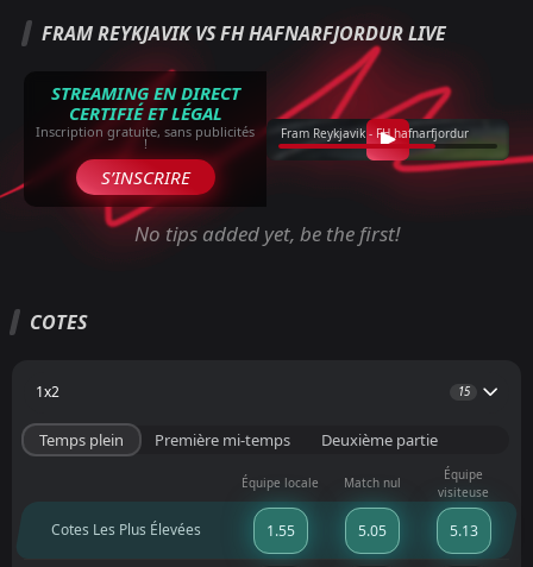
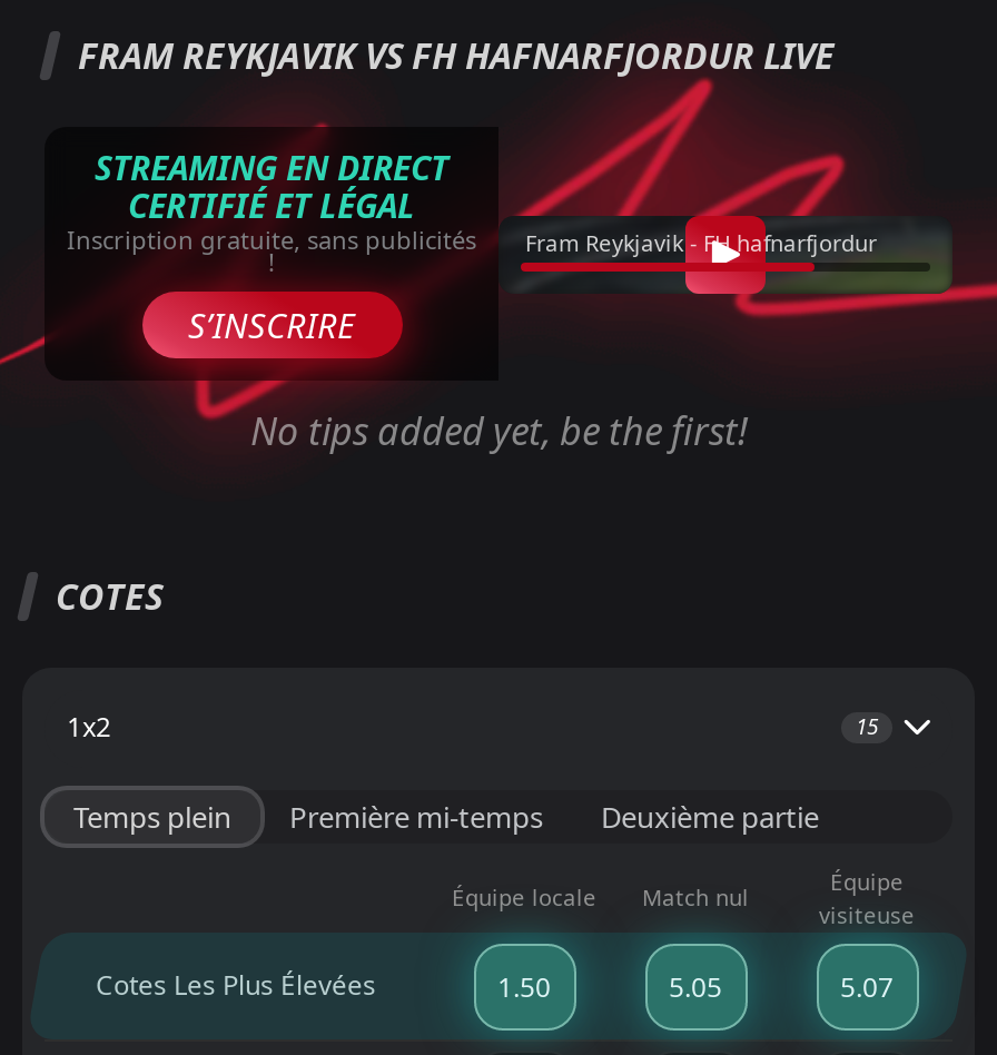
[266,521,294,541] 1.55 -> [497,969,551,1007] 1.50
[449,521,478,541] 5.13 -> [840,969,894,1007] 5.07

